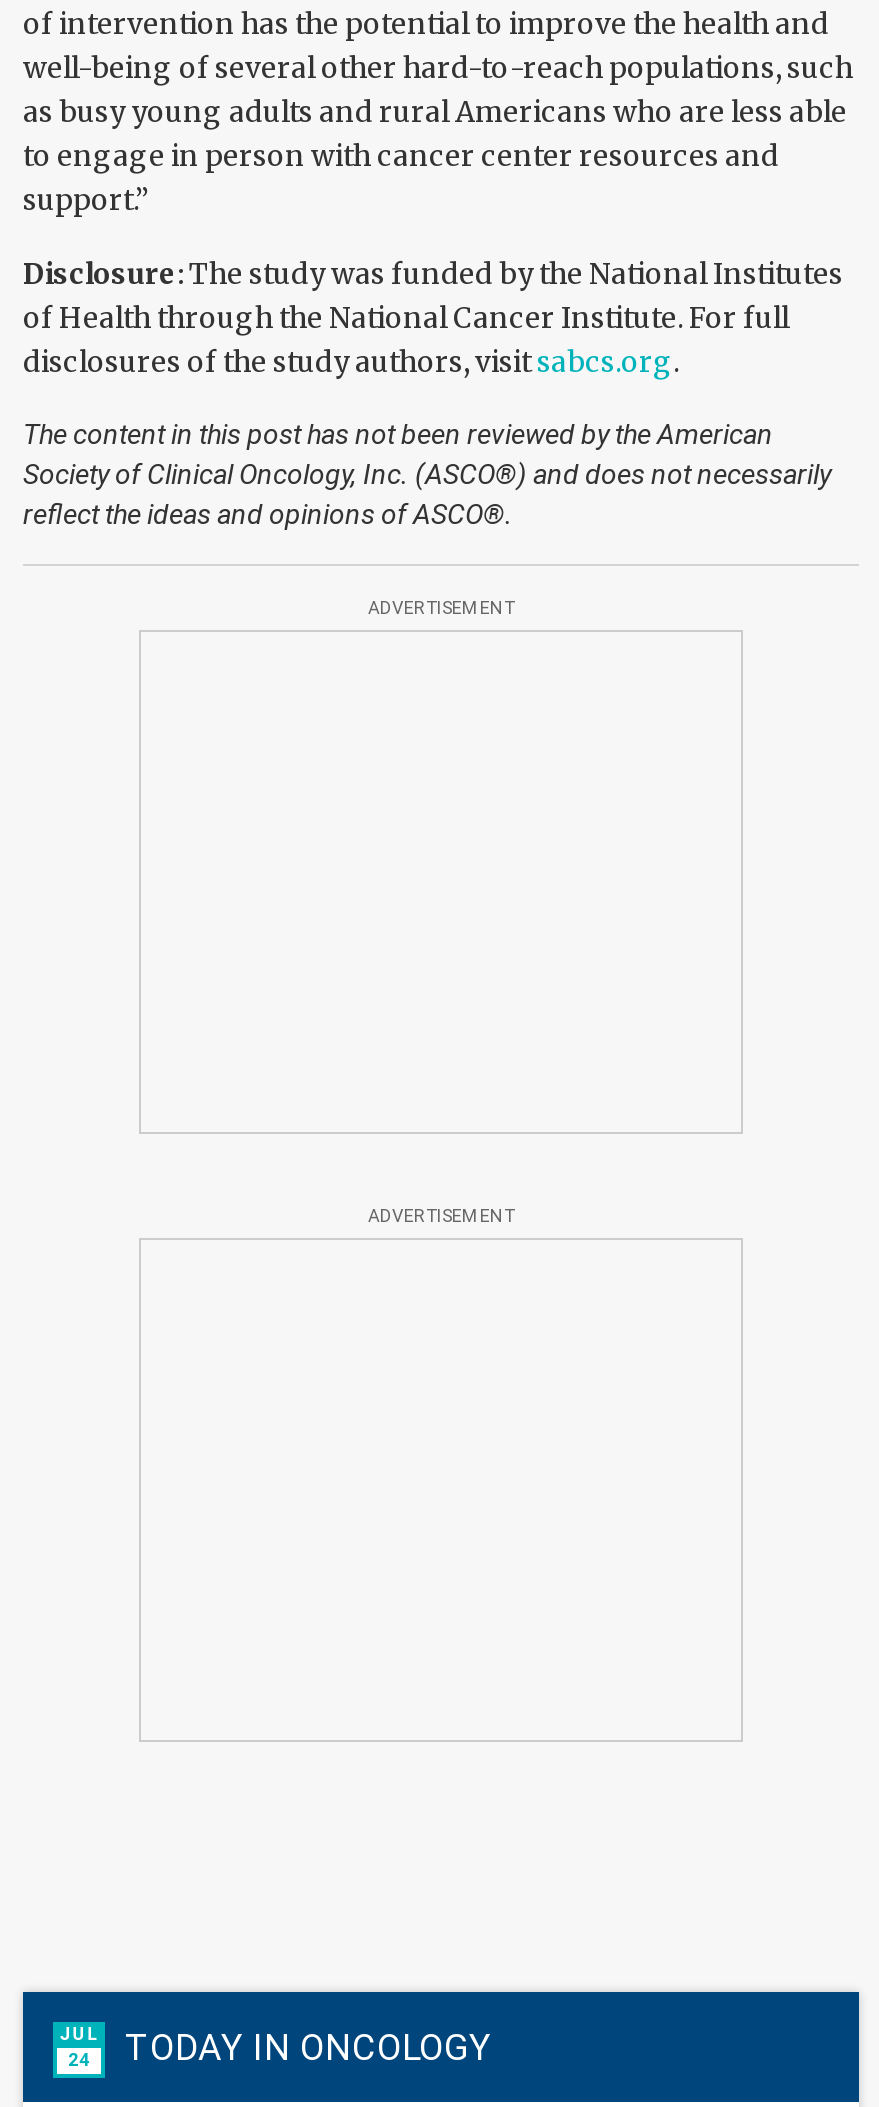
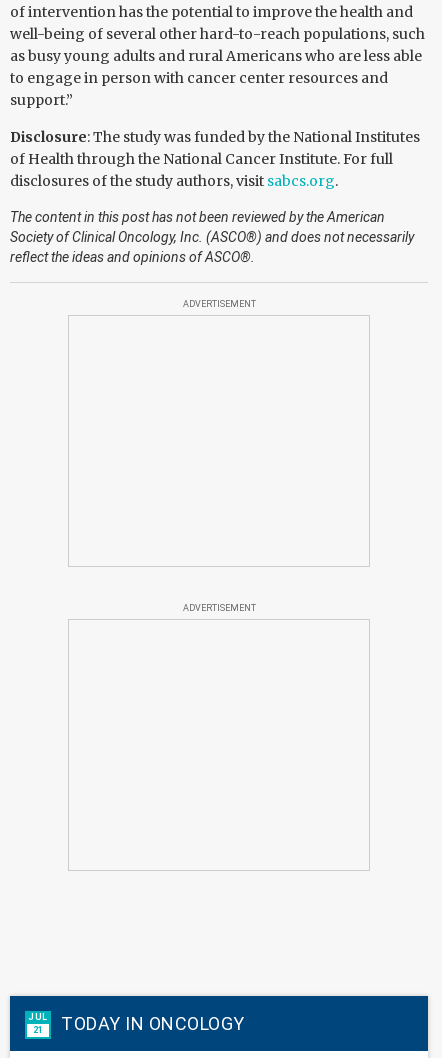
[59,2024,492,2070] JUL 24 TODAY IN ONCOLOGY -> [28,1012,244,1035] JUL 21 TODAY IN ONCOLOGY

